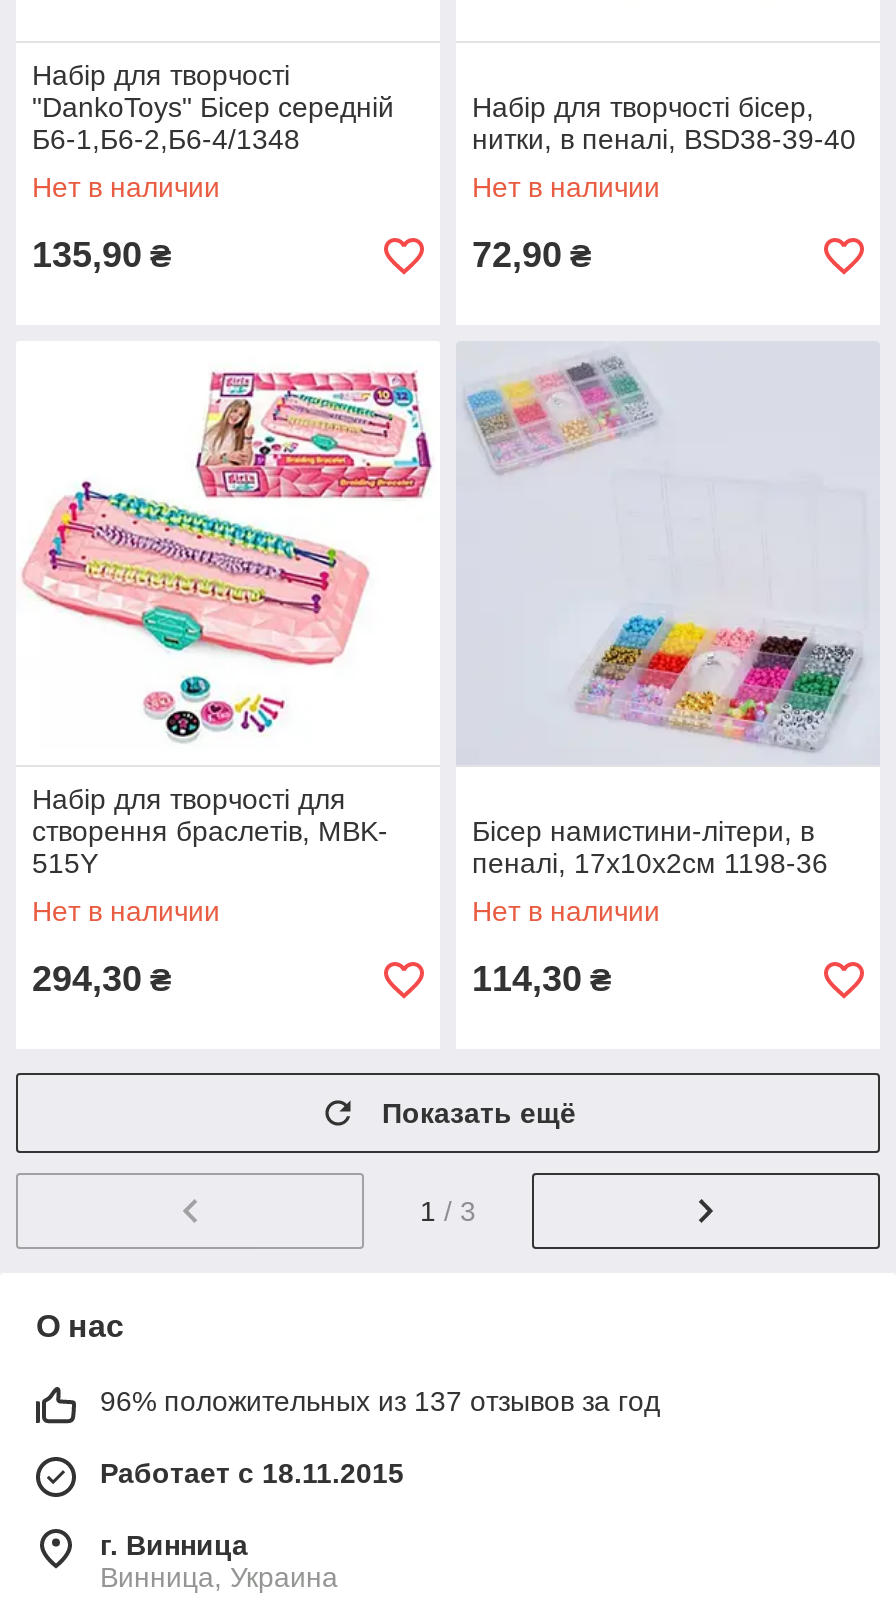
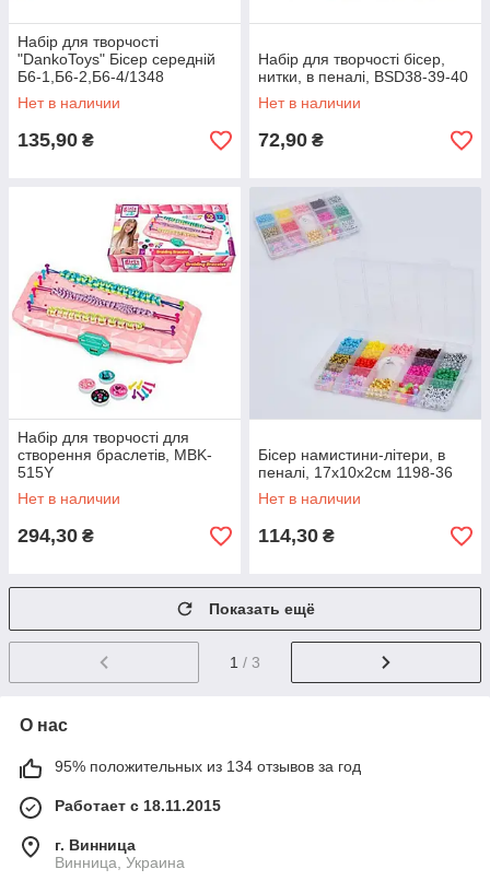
[100,1385,660,1417] 96% положительных из 137 отзывов за год -> [55,757,361,775] 95% положительных из 134 отзывов за год

